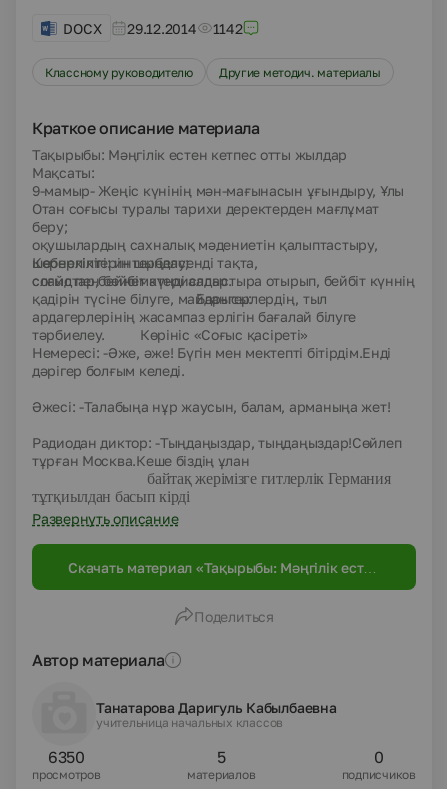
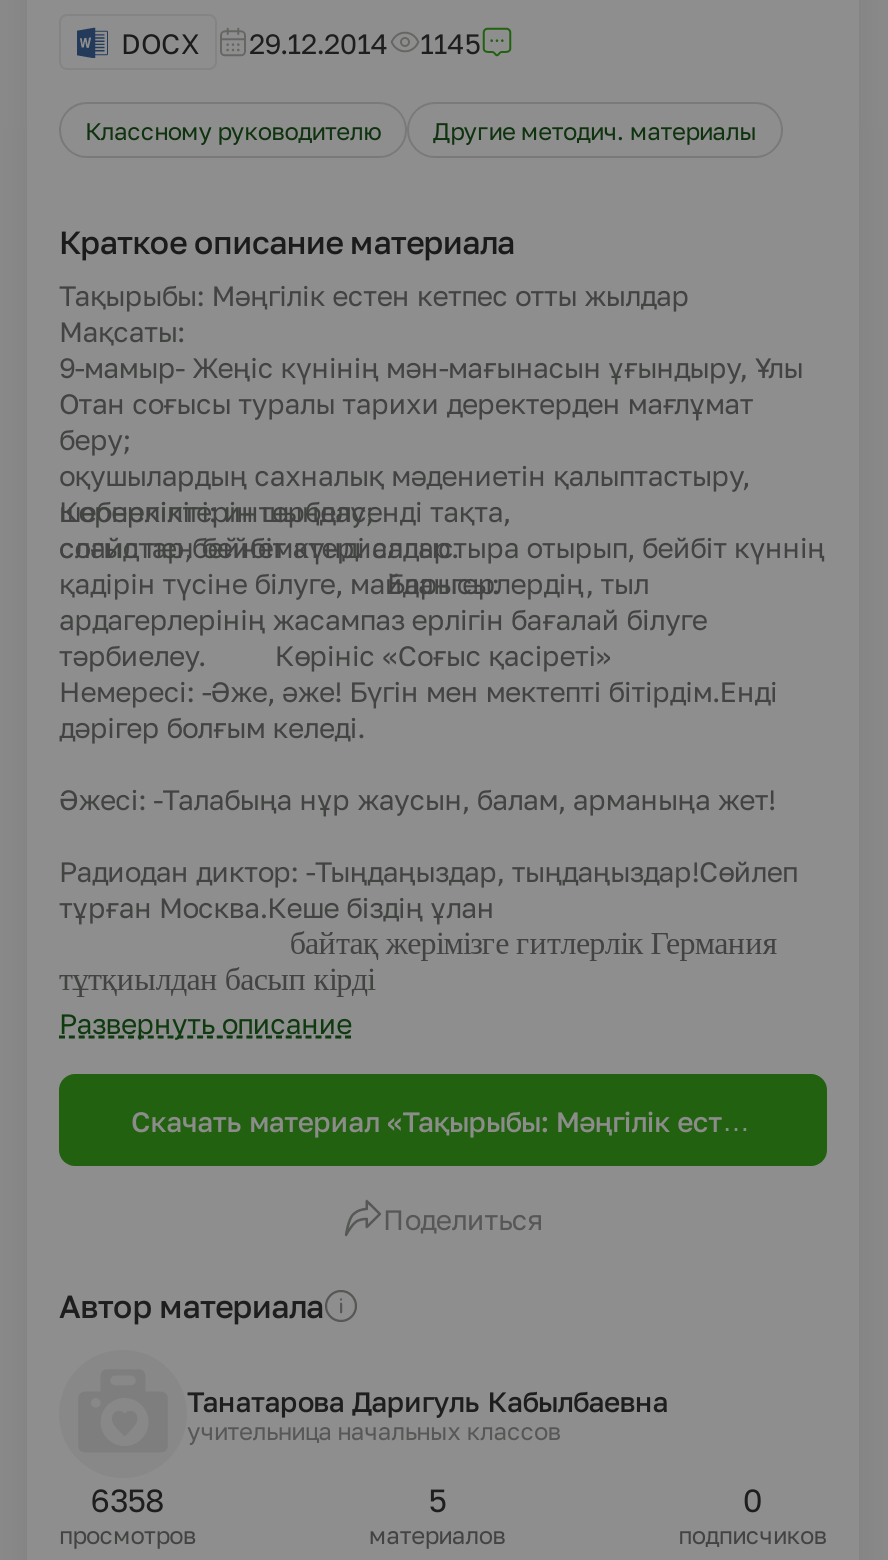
[63,19,243,36] DOCX 29.12.2014 1142 -> [121,25,480,59] DOCX 29.12.2014 1145
[48,747,85,767] 6350 -> [91,1480,165,1520] 6358

